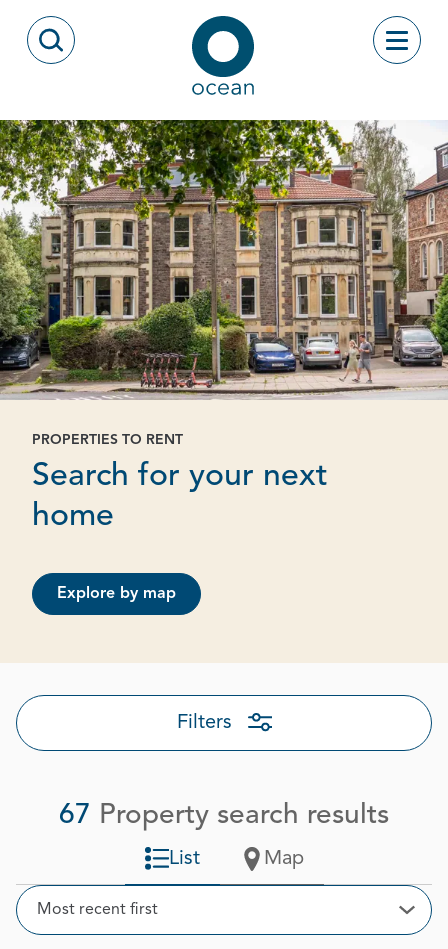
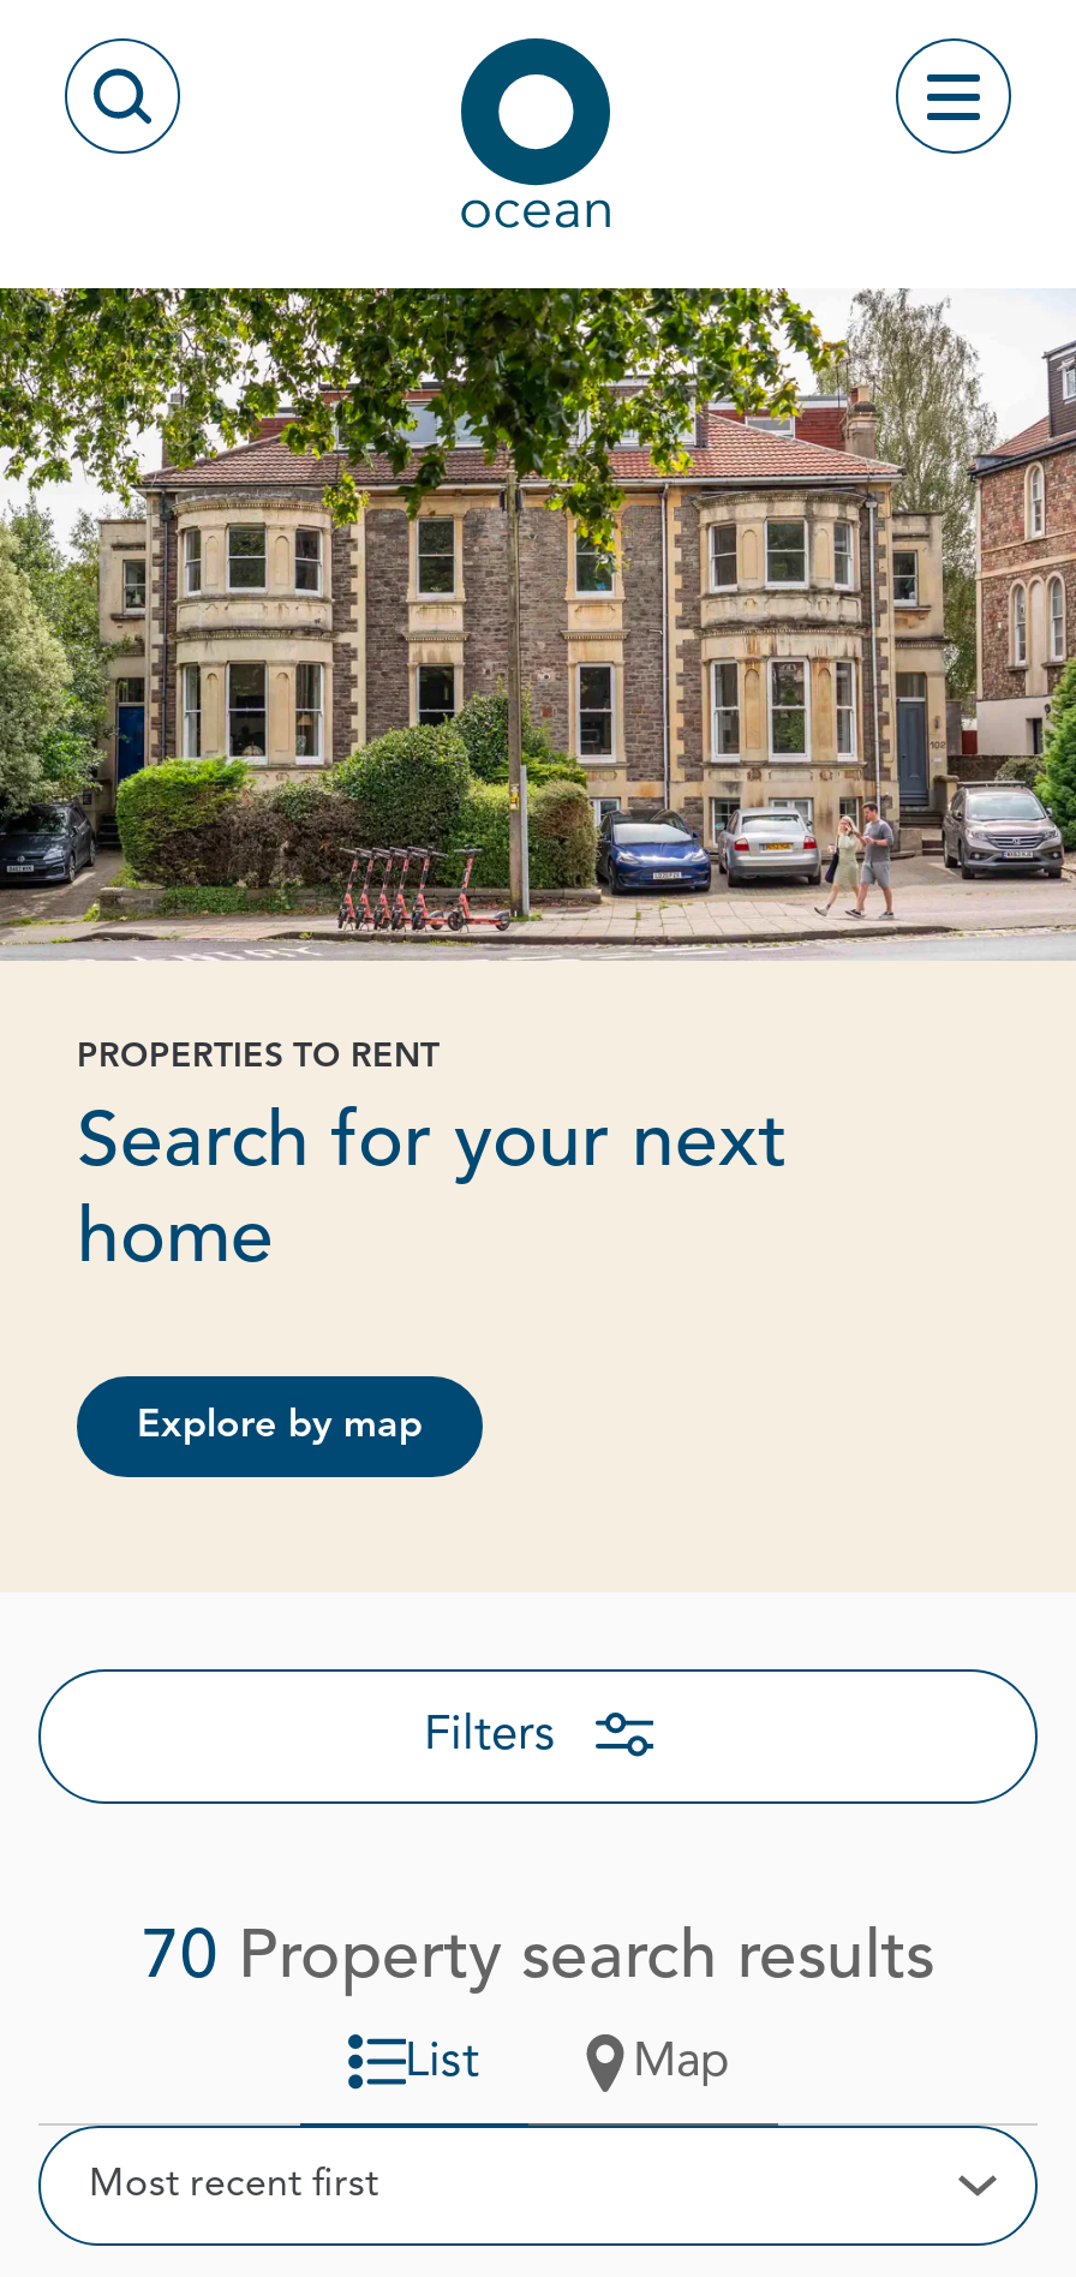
[59,802,389,830] 67 Property search results -> [142,1926,934,1994] 70 Property search results

